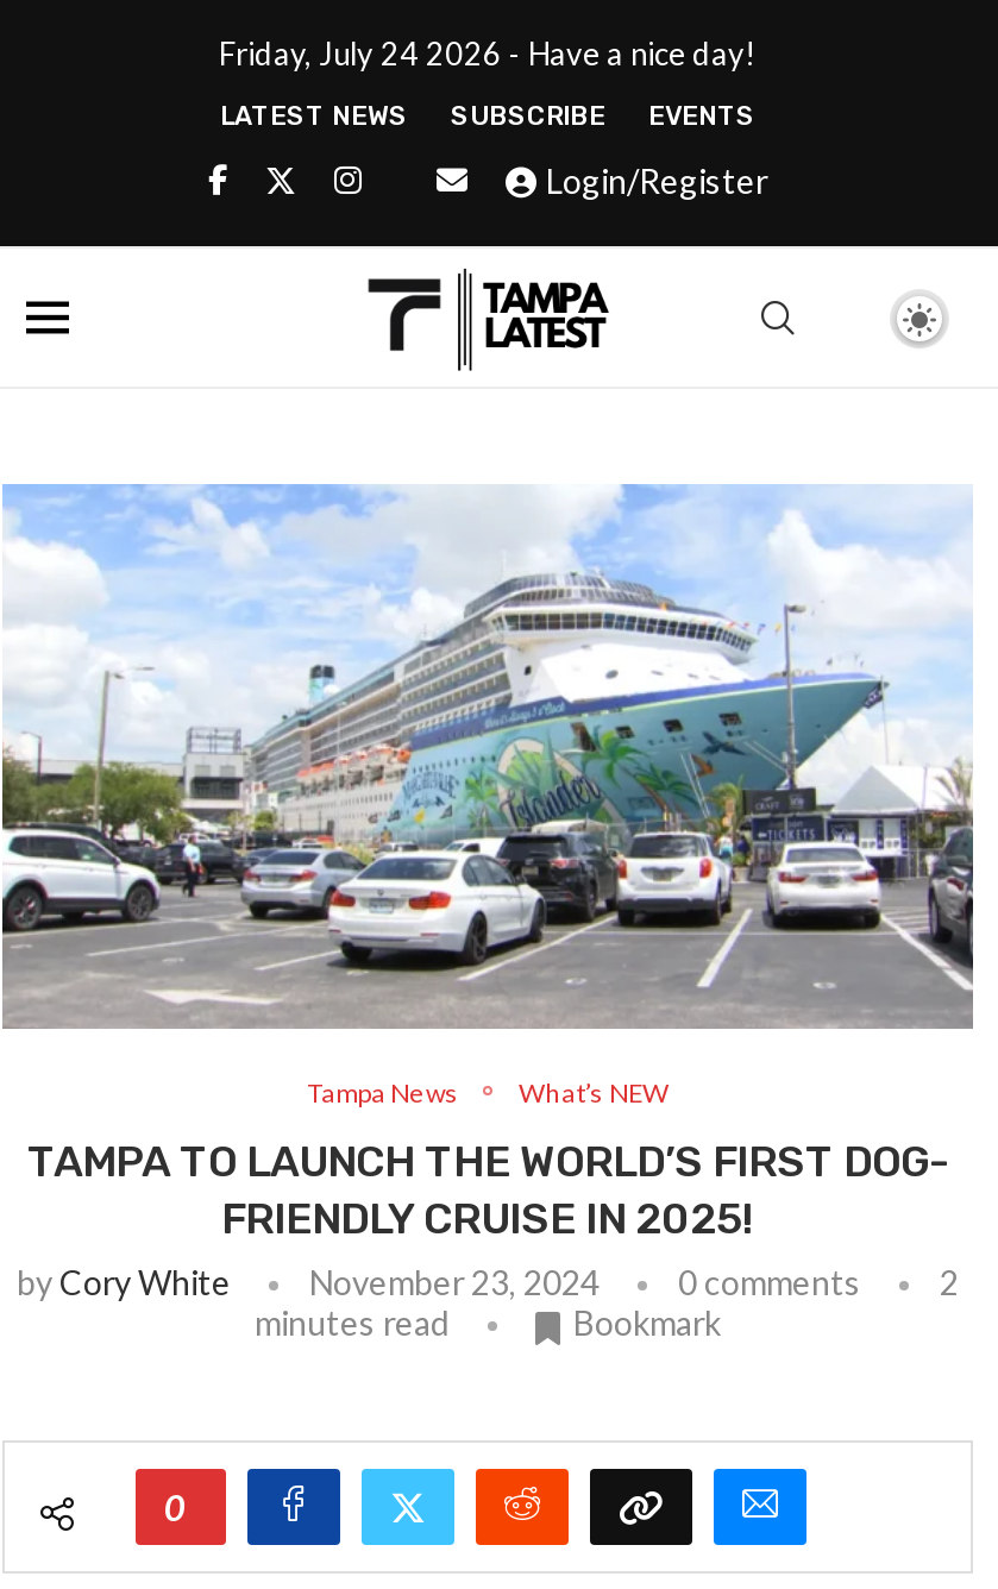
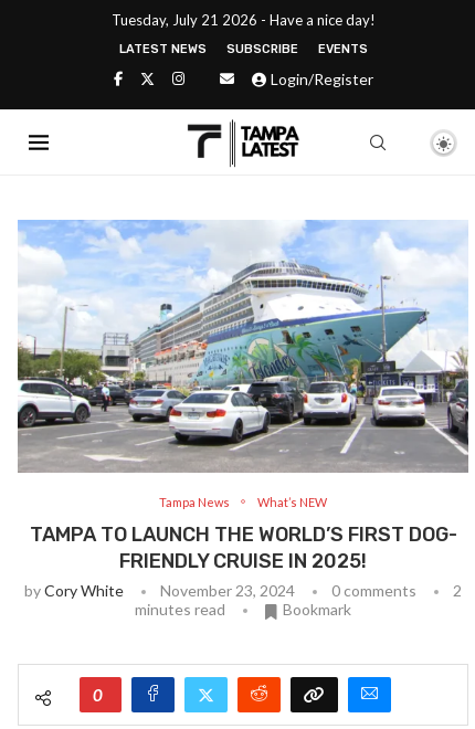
[219,34,757,73] Friday, July 24 2026 - Have a nice day! -> [111,11,375,29] Tuesday, July 21 2026 - Have a nice day!

